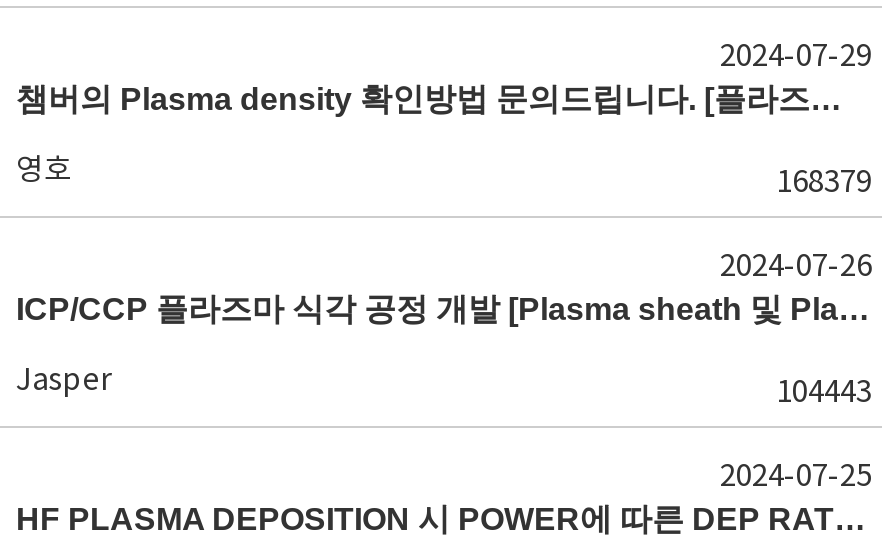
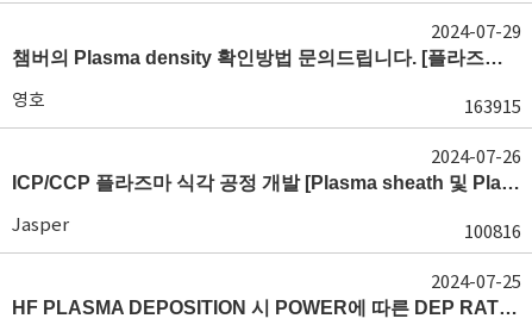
[776,162,872,200] 168379 -> [464,95,521,118] 163915
[776,372,872,410] 104443 -> [464,220,521,243] 100816

